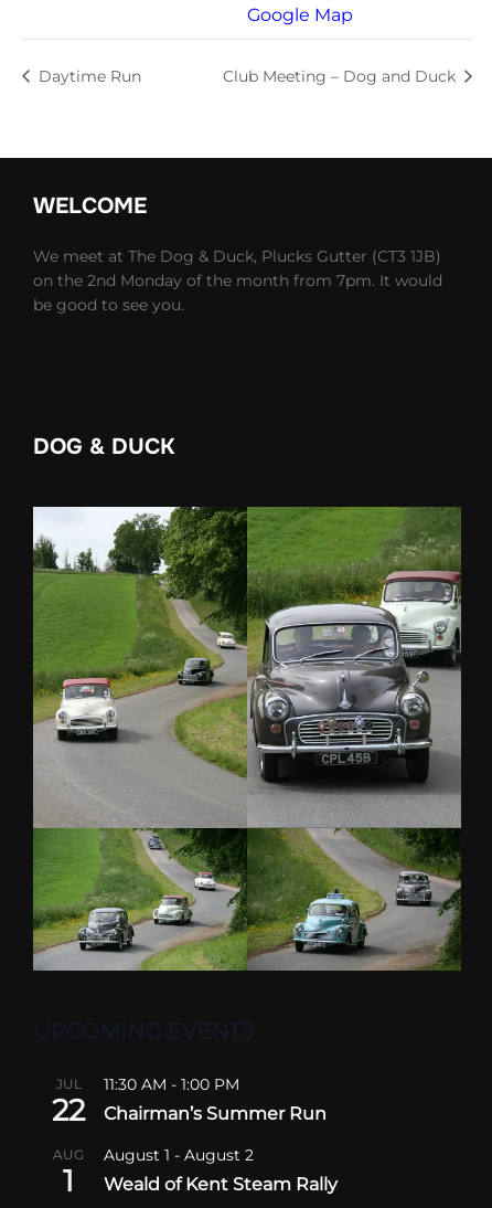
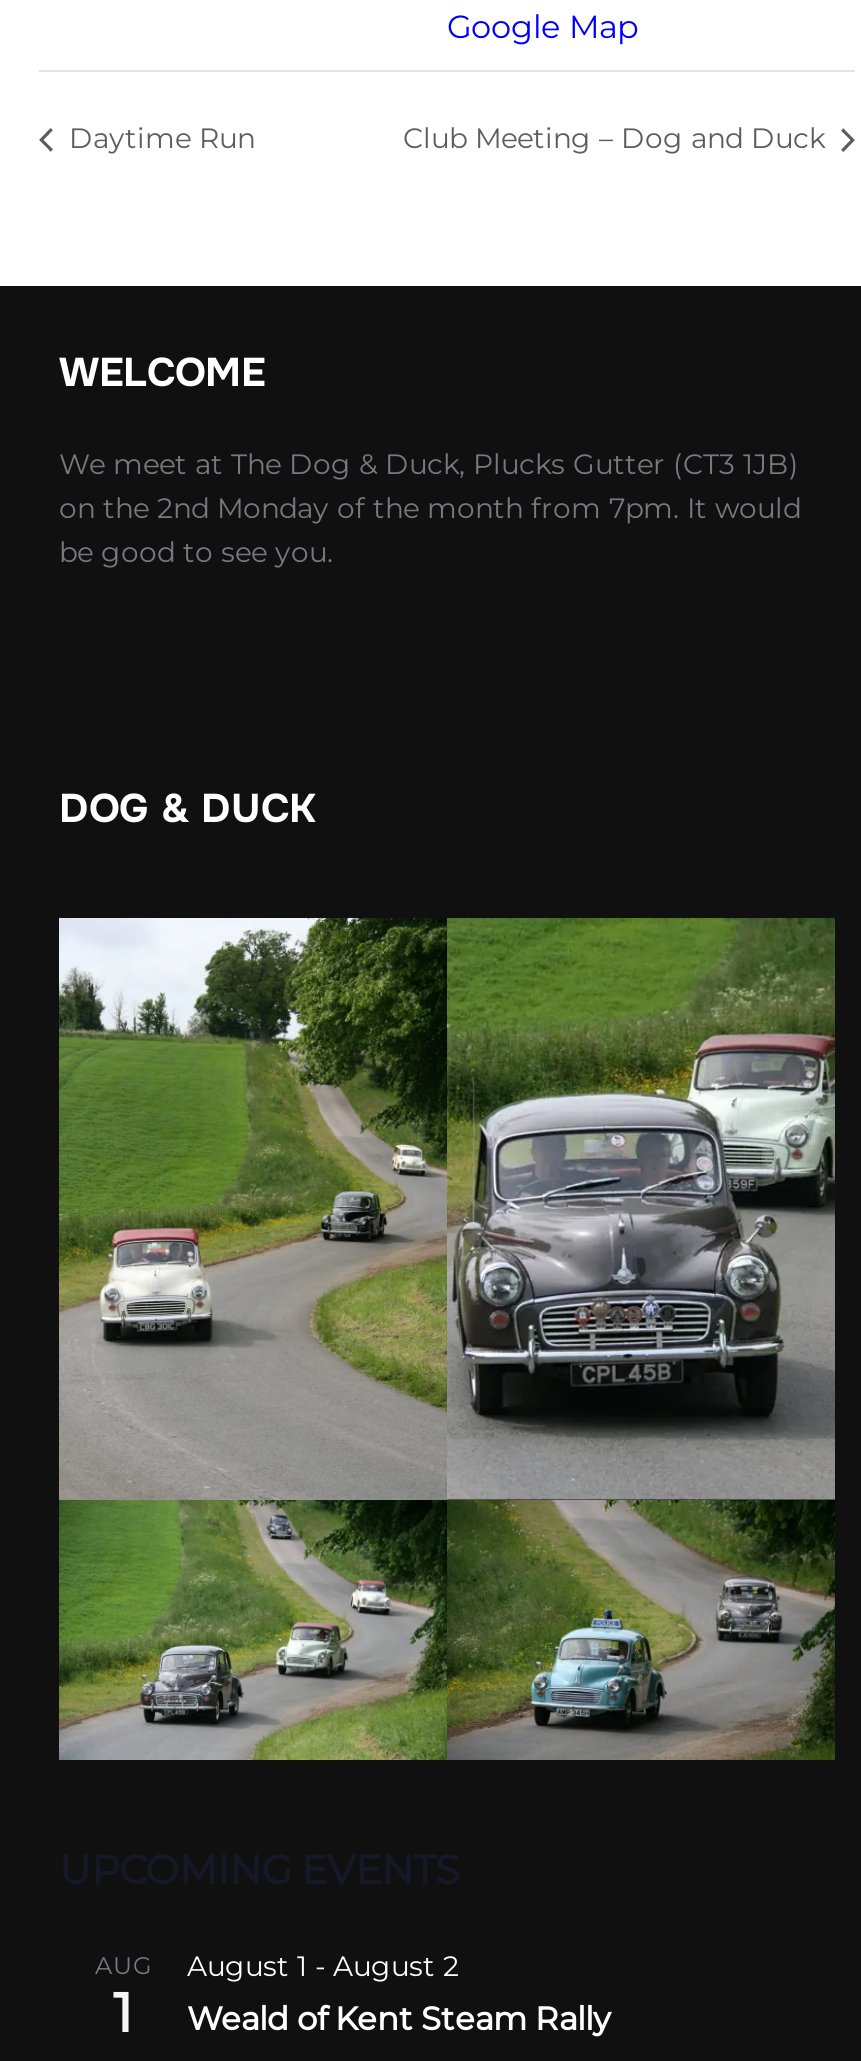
[52,1076,85,1129] JUL | 22 -> none
[104,1075,327,1124] 11:30 AM - 1:00 PM | Chairman’s Summer Run -> none

